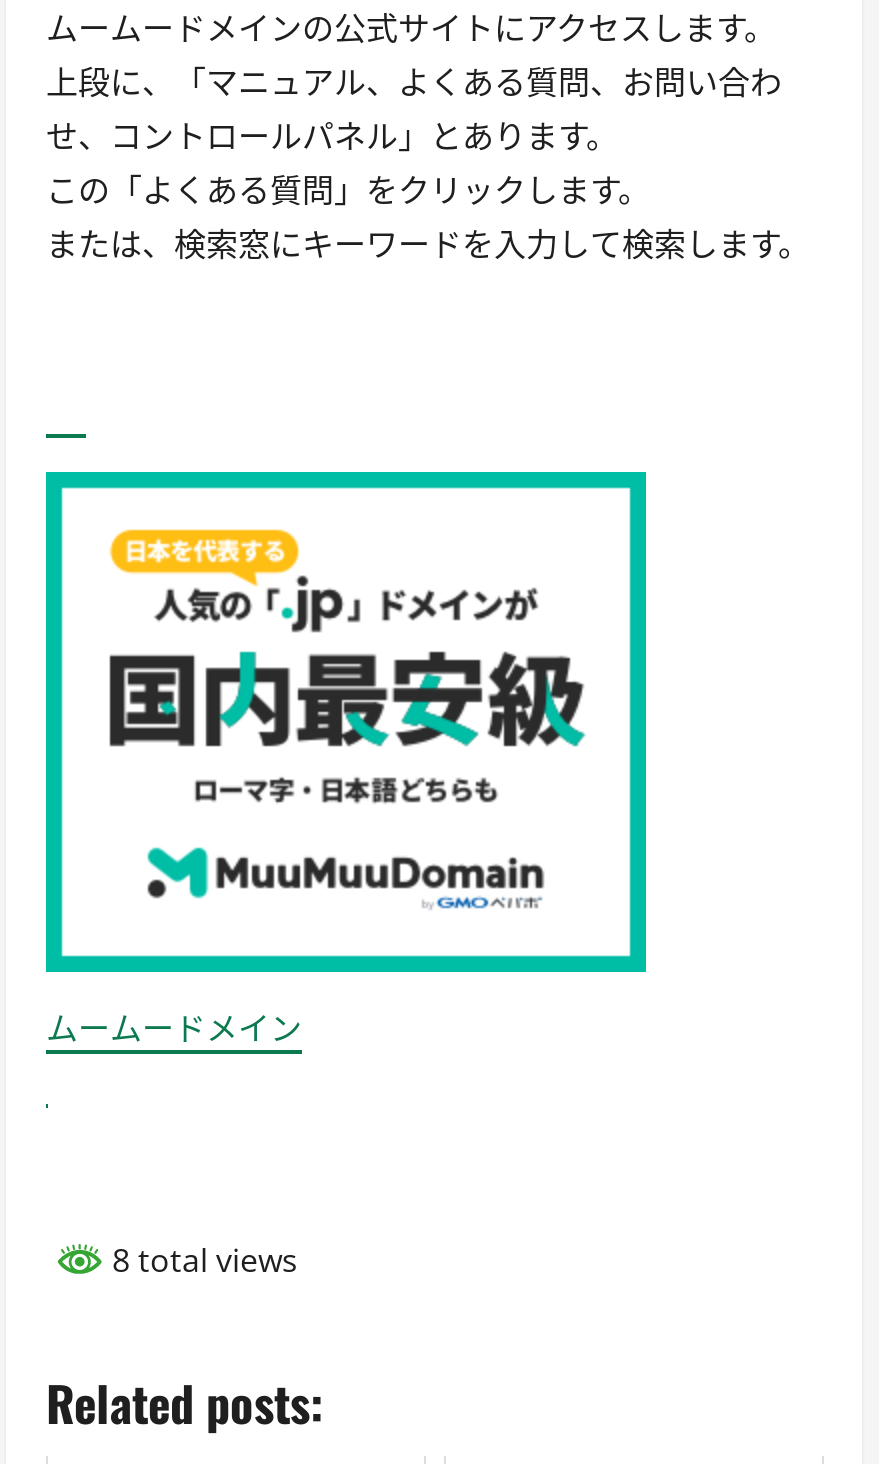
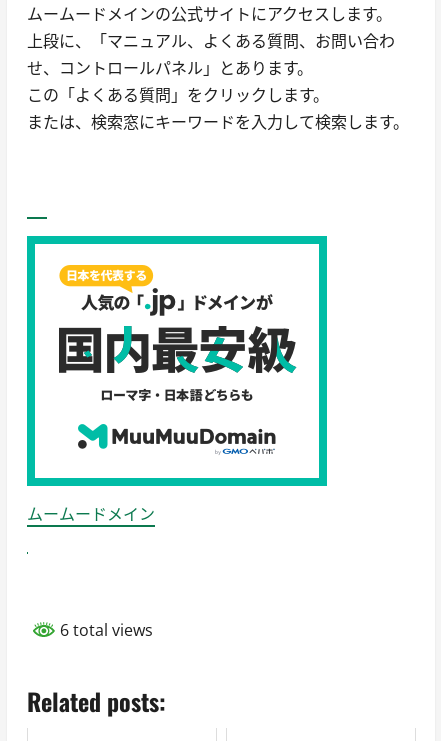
[104,1237,298,1281] 8 total views -> [56,619,153,641] 6 total views

